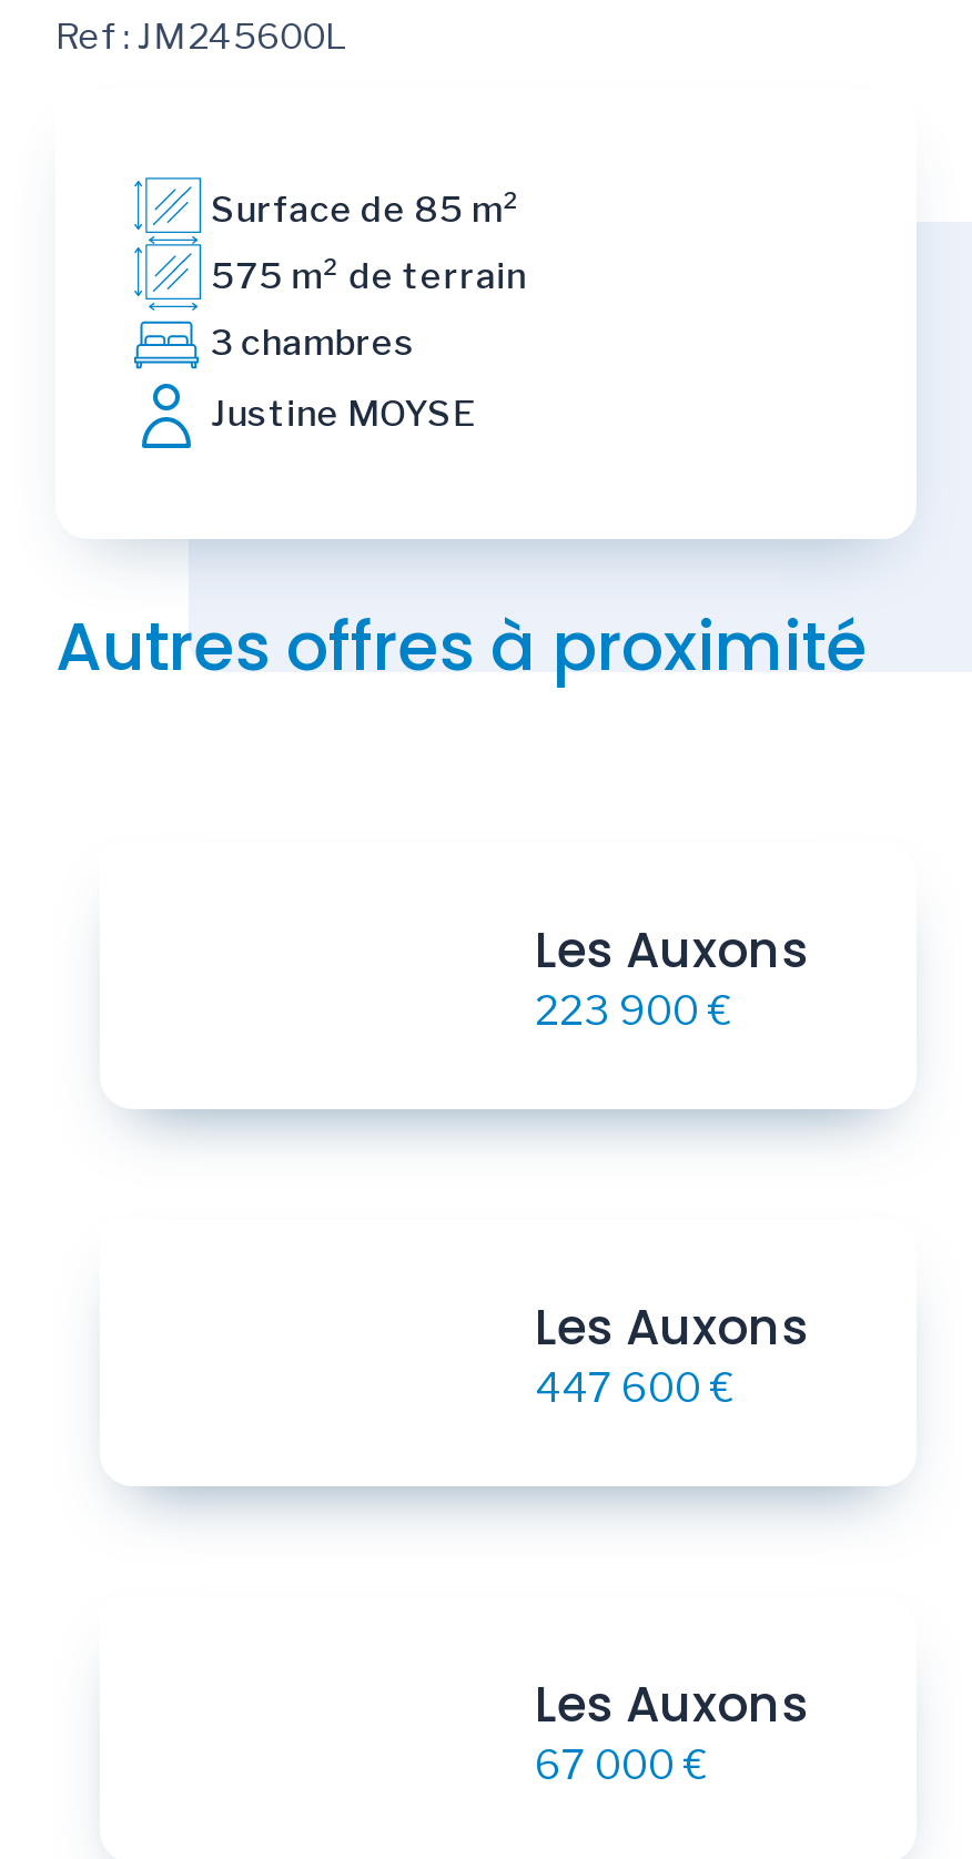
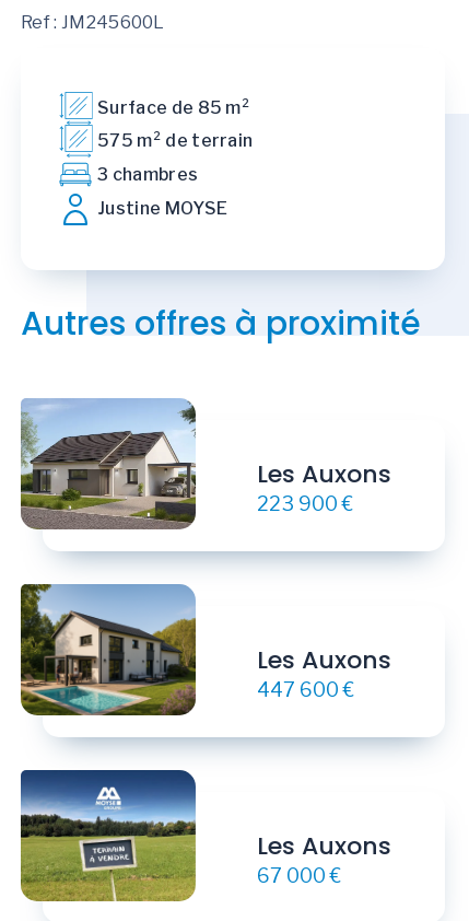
none -> [20,397,197,531] [image]
none -> [20,583,197,716] [image]
none -> [20,769,197,902] [image]

